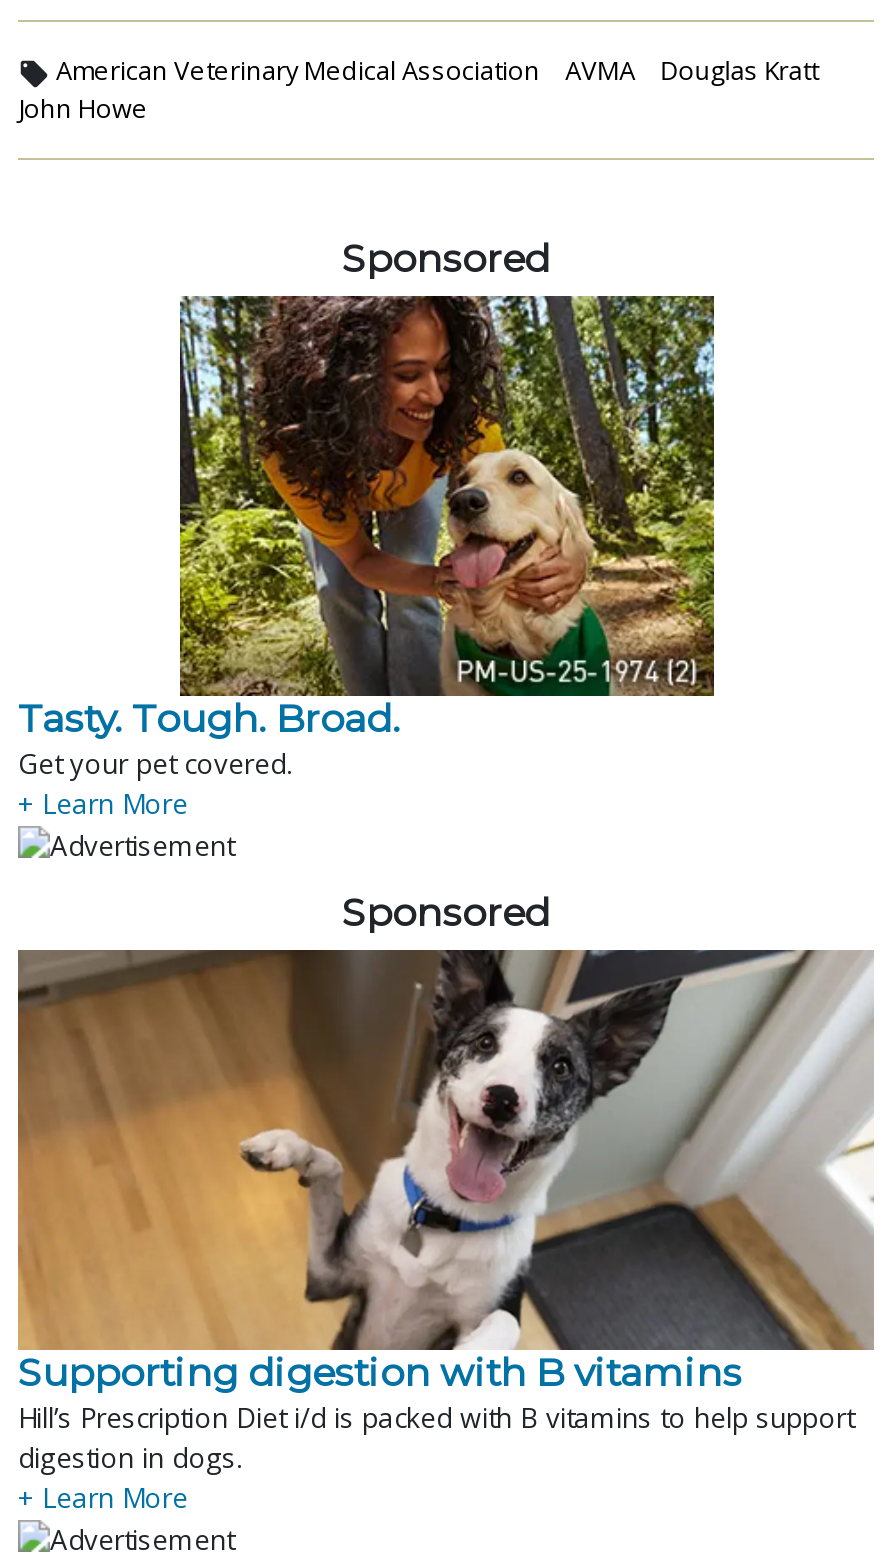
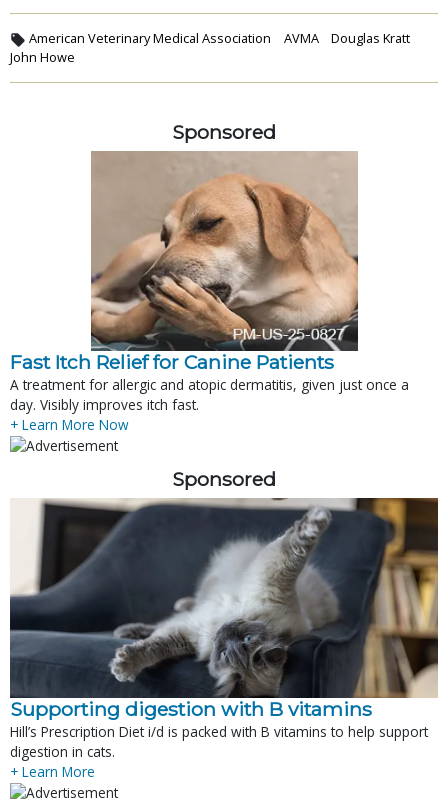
[18,296,714,822] [image] | Tasty. Tough. Broad. | Get your pet covered. | + Learn More -> [10,151,409,434] [image] | Fast Itch Relief for Canine Patients | A treatment for allergic and atopic dermatitis, given just once a | day. Visibly improves itch fast. | + Learn More Now
[16,948,874,1350] [image] -> [9,498,439,698] [image]
[18,1438,242,1476] digestion in dogs. -> [10,742,115,761] digestion in cats.

